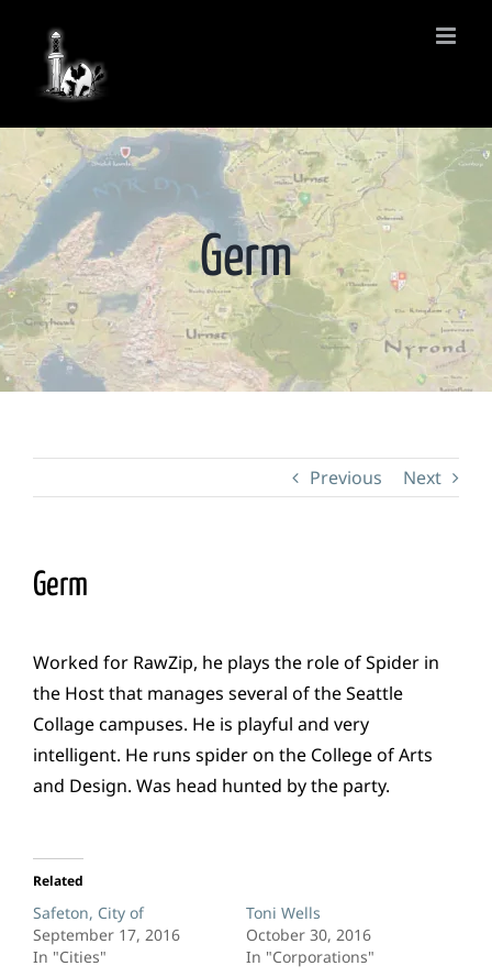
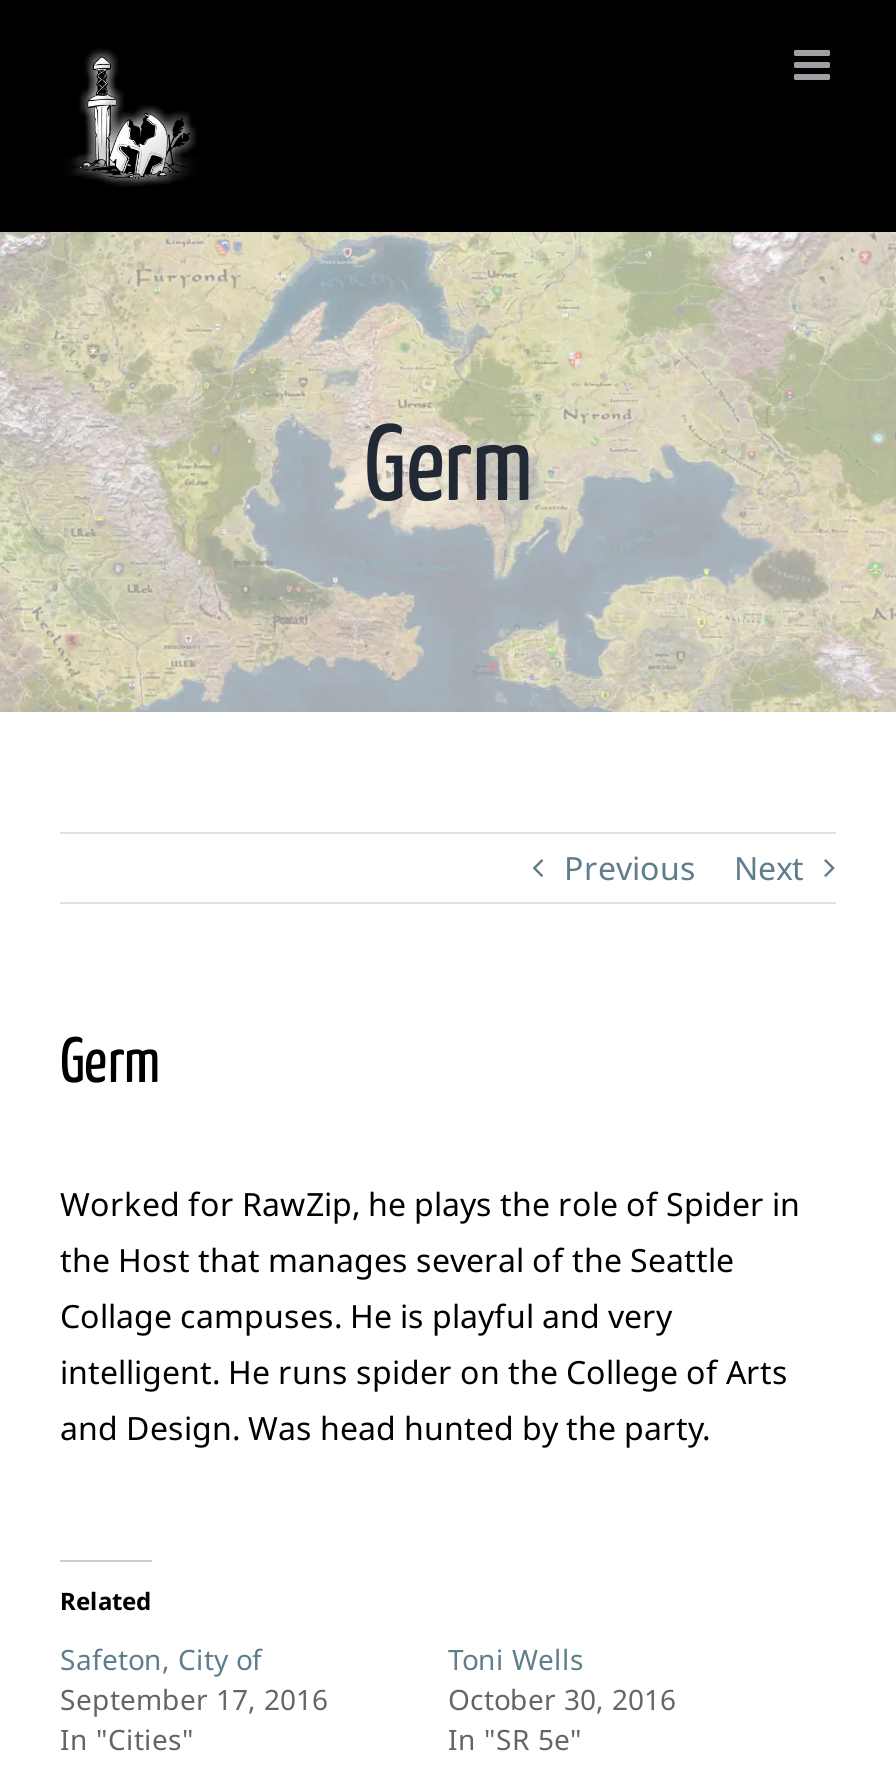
[3,128,489,391] [image] -> [6,232,890,712] [image]
[246,946,374,967] In "Corporations" -> [448,1720,582,1758] In "SR 5e"

